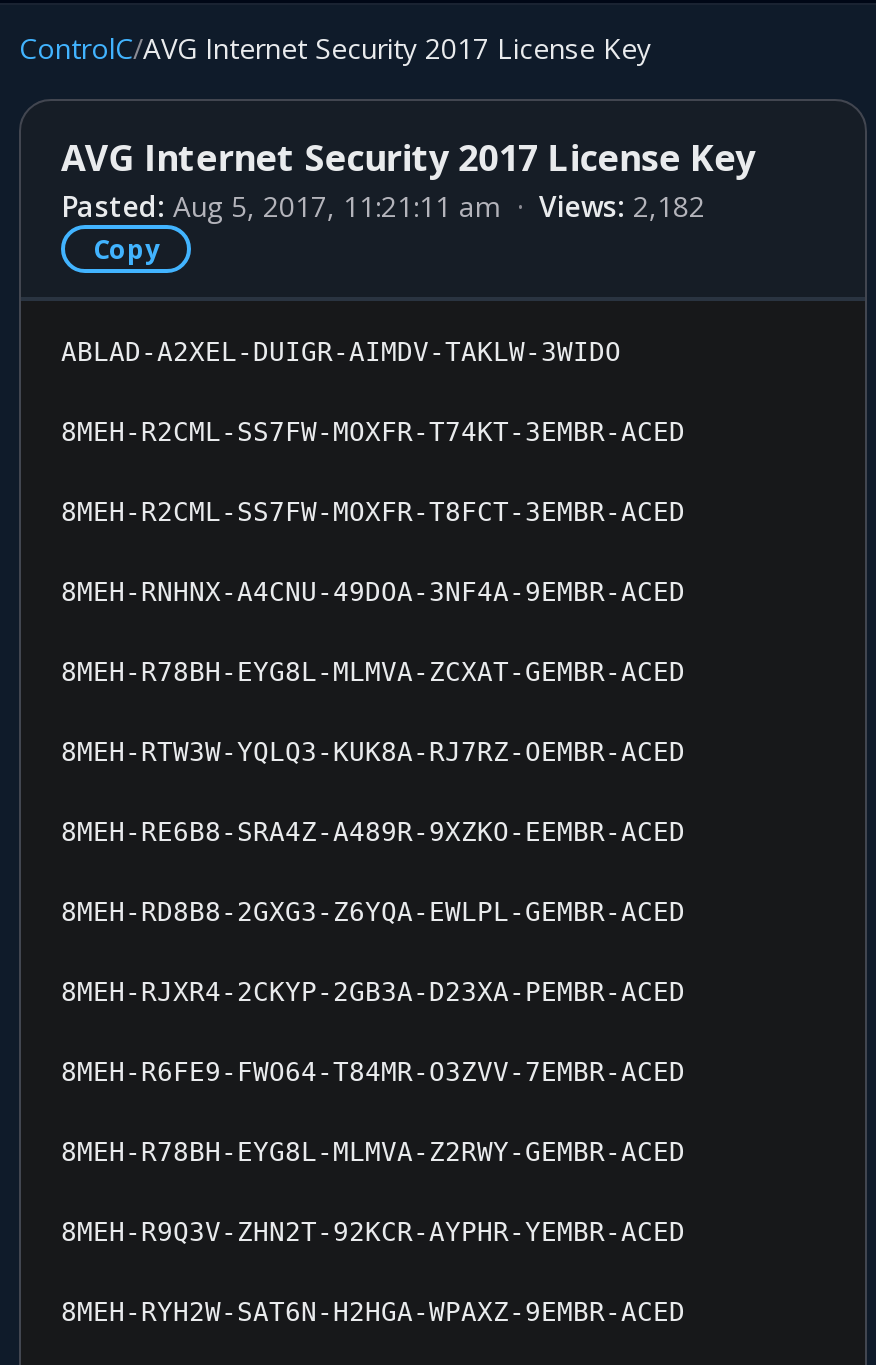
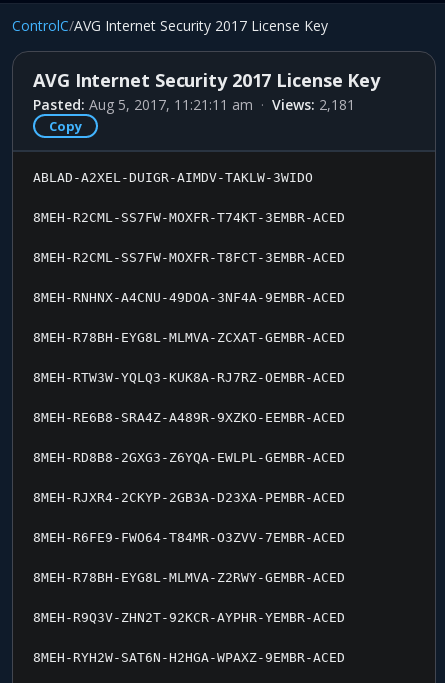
[61,187,705,225] Pasted: Aug 5, 2017, 11:21:11 am · Views: 2,182 -> [33,95,355,114] Pasted: Aug 5, 2017, 11:21:11 am · Views: 2,181

